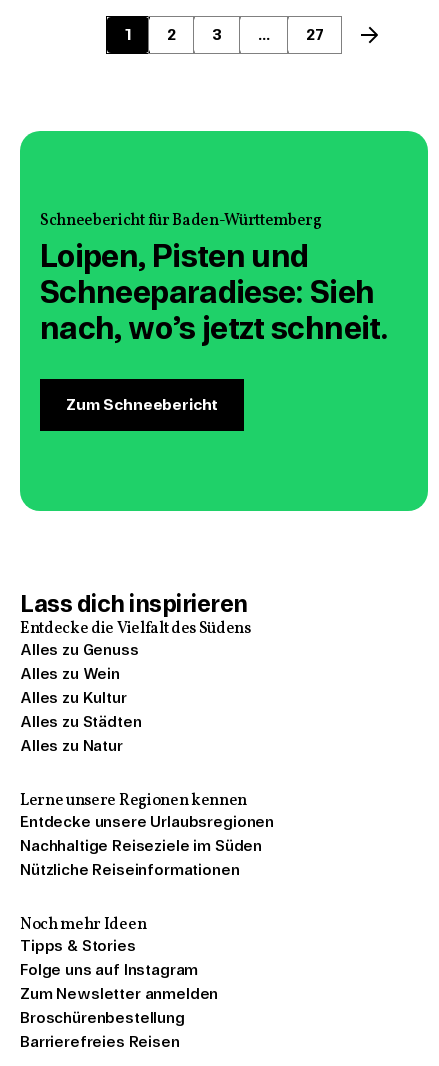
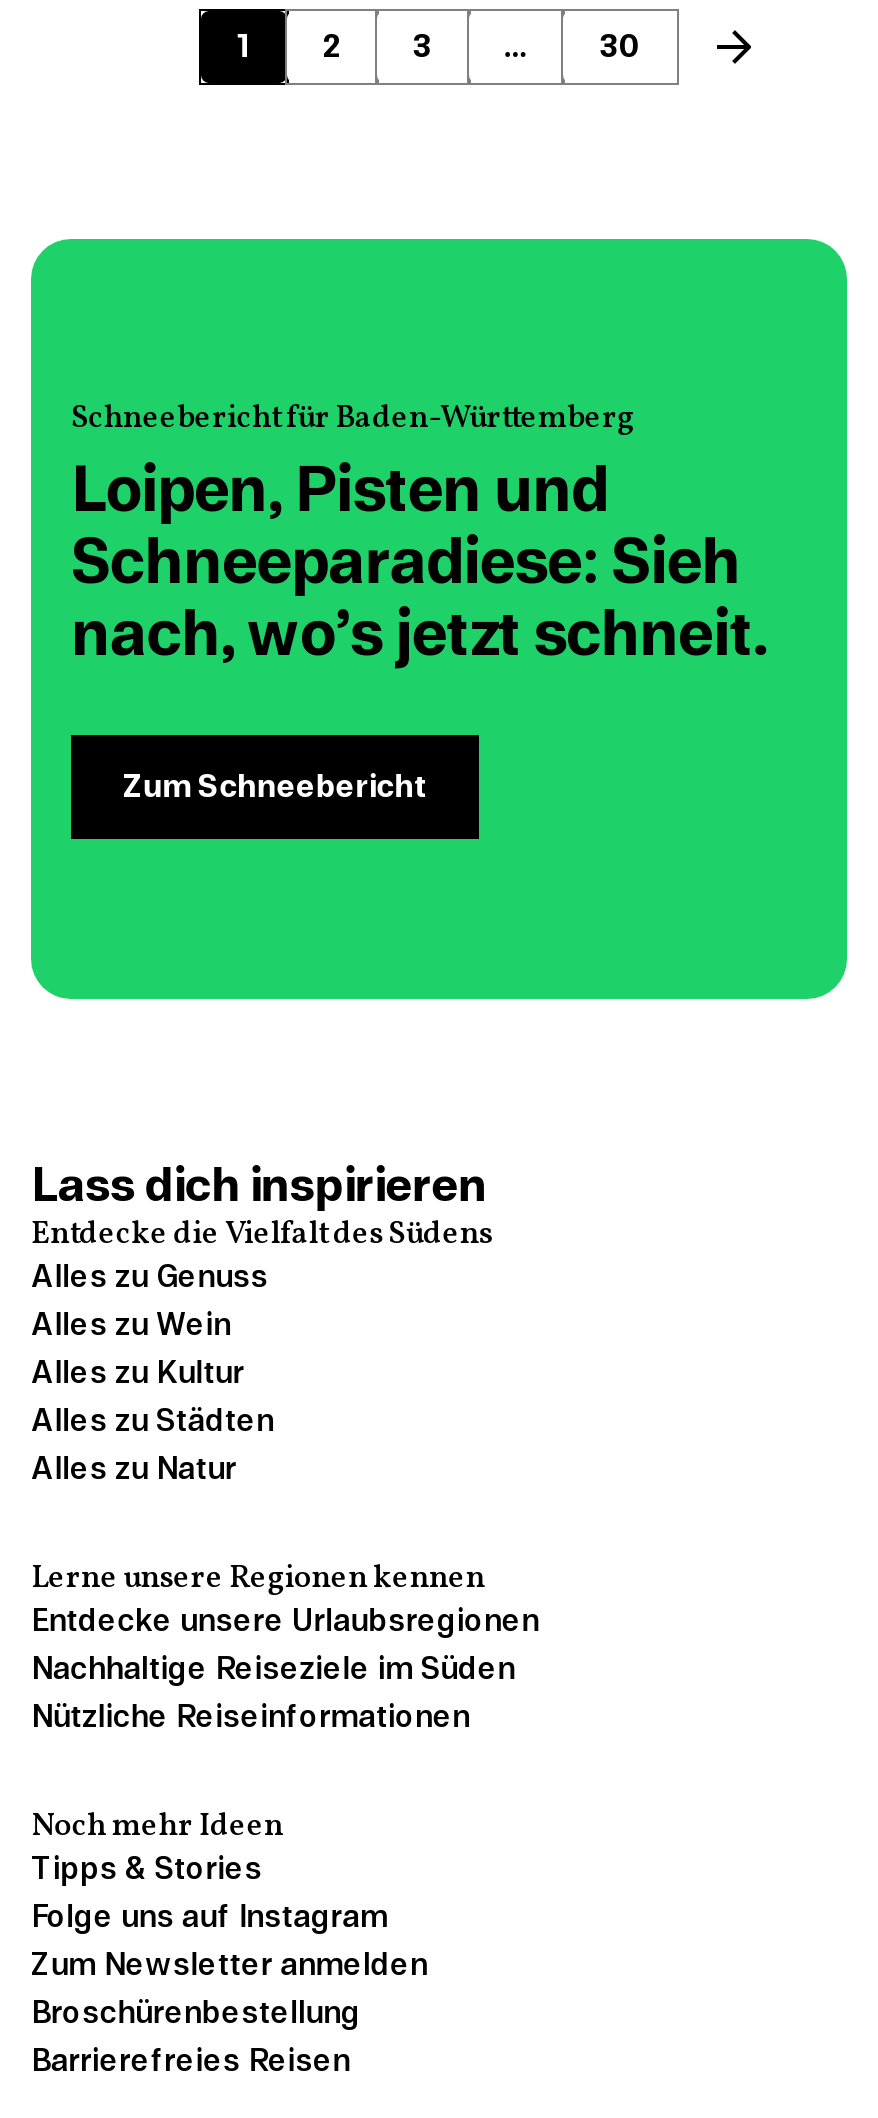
[306,23,323,47] 27 -> [599,23,641,71] 30

